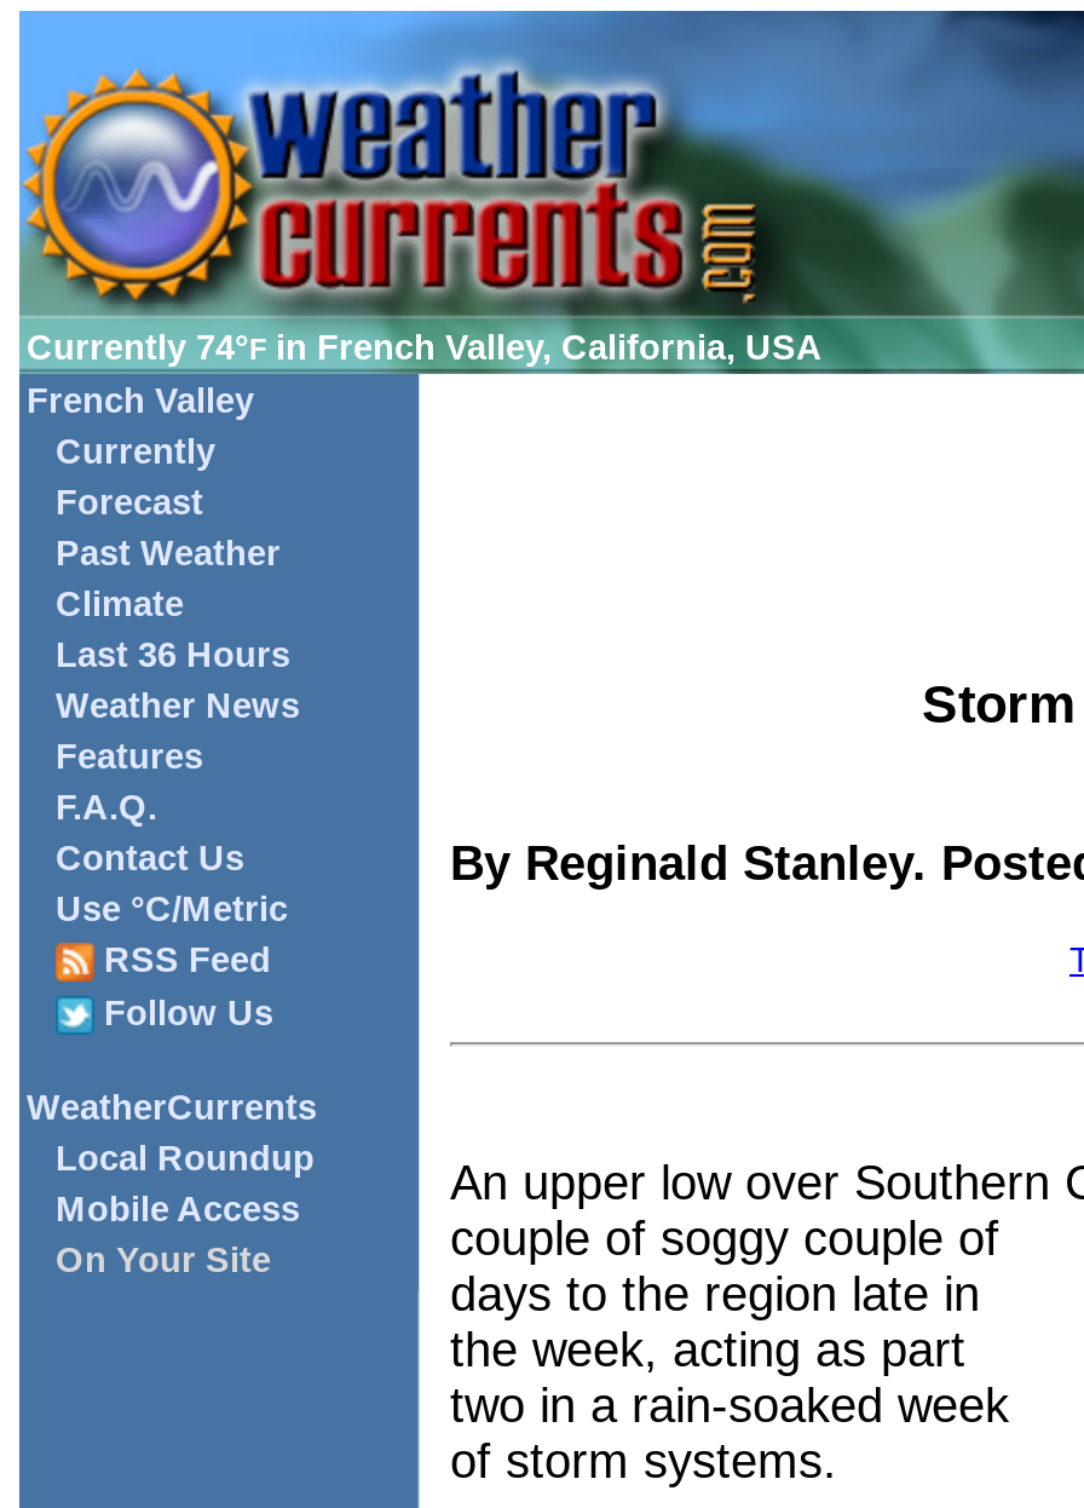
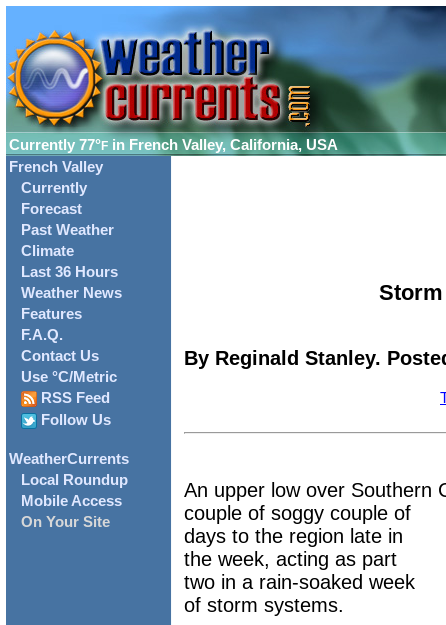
[27,328,823,367] Currently 74°F in French Valley, California, USA -> [9,137,338,153] Currently 77°F in French Valley, California, USA

